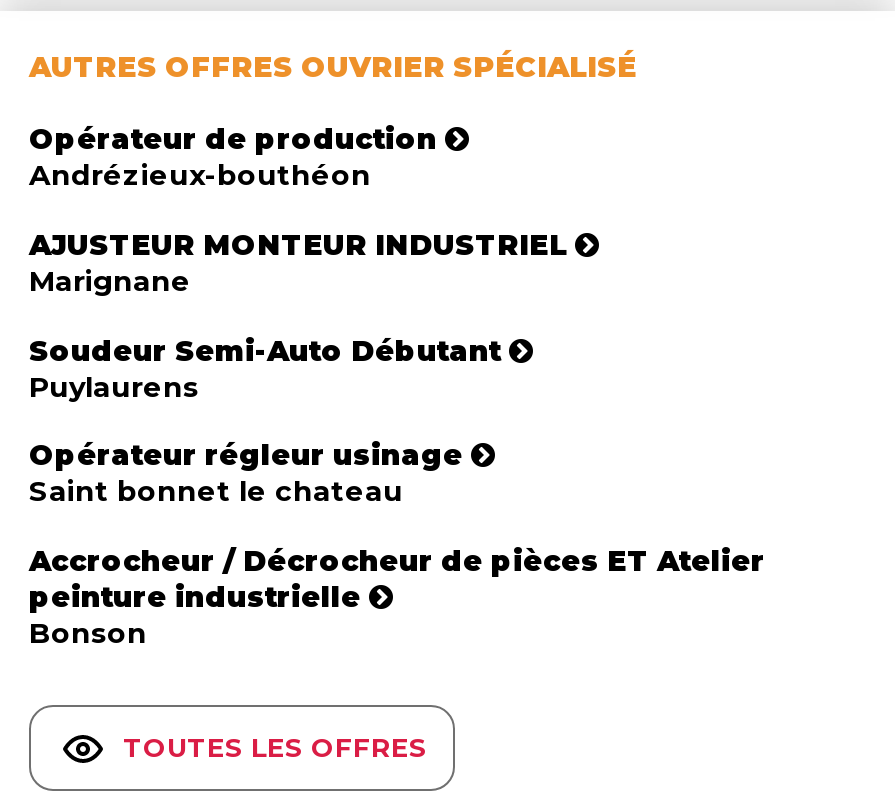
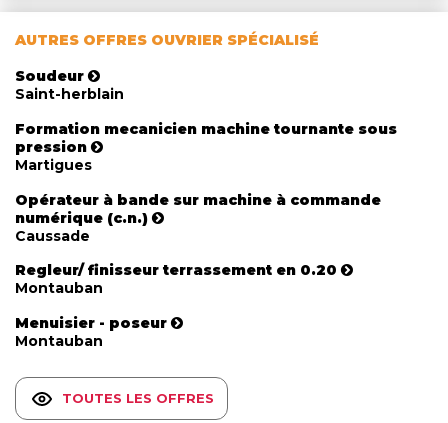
[29,121,437,193] Opérateur de production | Andrézieux-bouthéon -> [15,67,124,103] Soudeur | Saint-herblain
[29,226,567,298] AJUSTEUR MONTEUR INDUSTRIEL | Marignane -> [15,120,397,174] Formation mecanicien machine tournante sous | pression | Martigues
[29,332,501,404] Soudeur Semi-Auto Débutant | Puylaurens -> [15,190,381,244] Opérateur à bande sur machine à commande | numérique (c.n.) | Caussade
[29,438,463,510] Opérateur régleur usinage | Saint bonnet le chateau -> [15,261,337,297] Regleur/ finisseur terrassement en 0.20 | Montauban
[29,543,765,651] Accrocheur / Décrocheur de pièces ET Atelier | peinture industrielle | Bonson -> [15,314,167,350] Menuisier - poseur | Montauban

